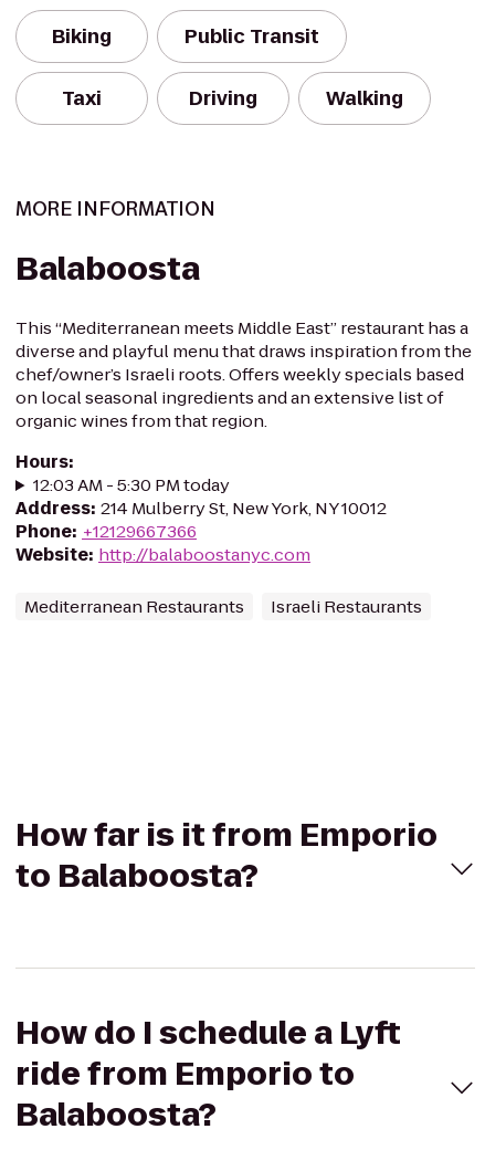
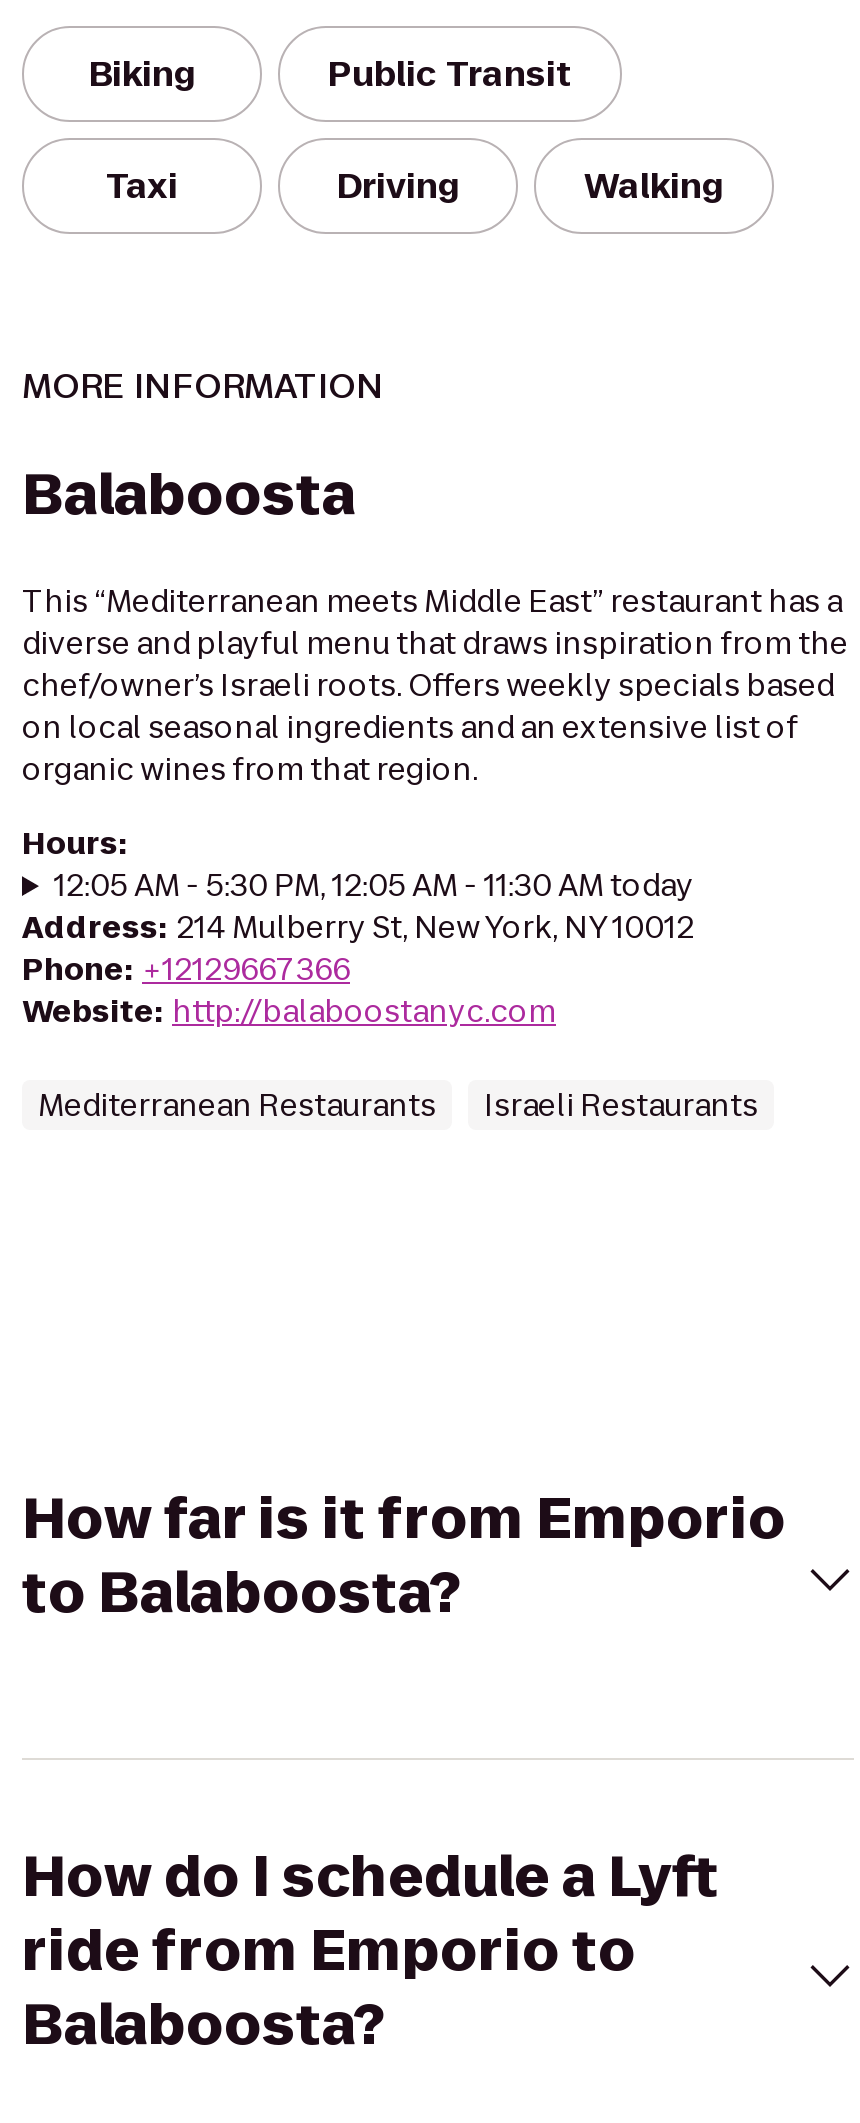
[33,473,230,496] 12:03 AM - 5:30 PM today -> [54,864,694,906] 12:05 AM - 5:30 PM, 12:05 AM - 11:30 AM today

